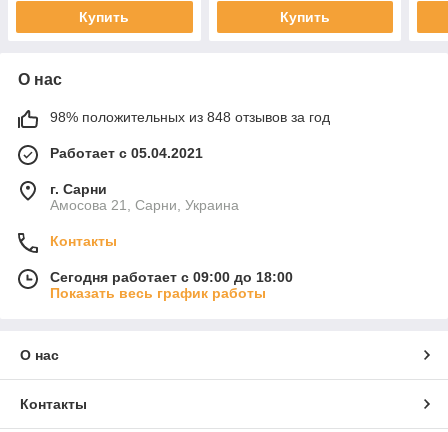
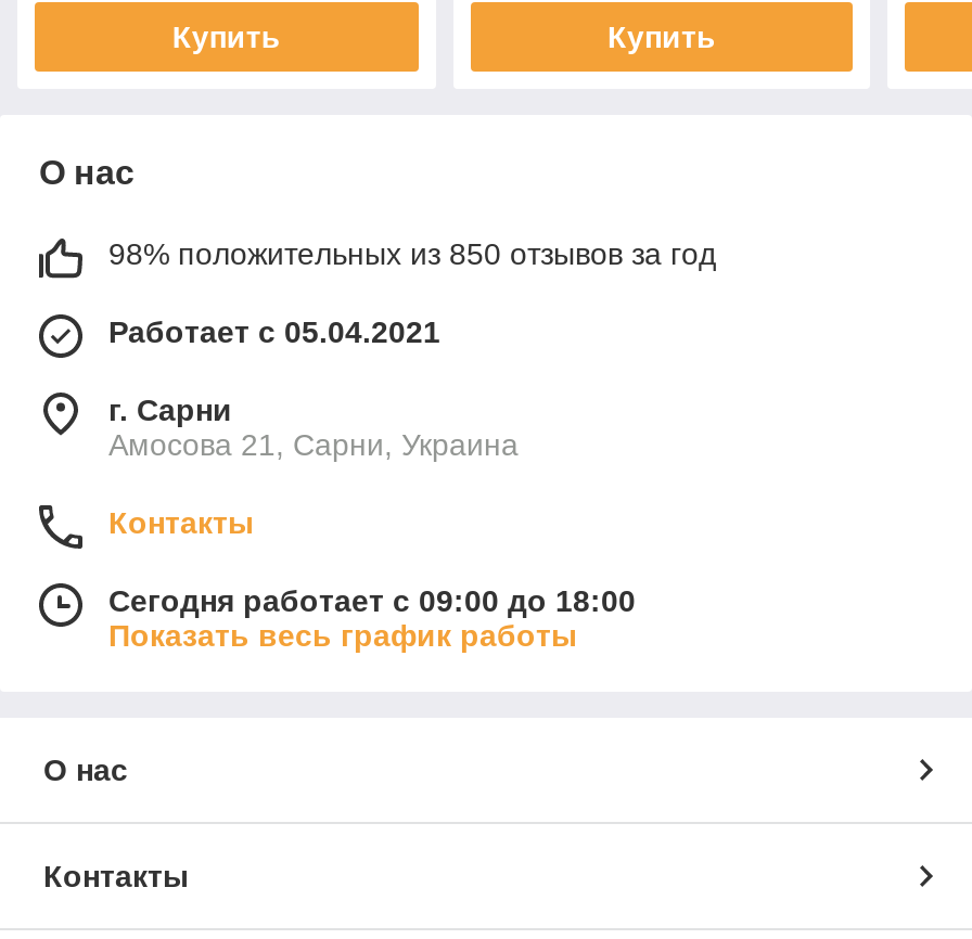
[50,109,330,125] 98% положительных из 848 отзывов за год -> [108,236,716,271] 98% положительных из 850 отзывов за год

